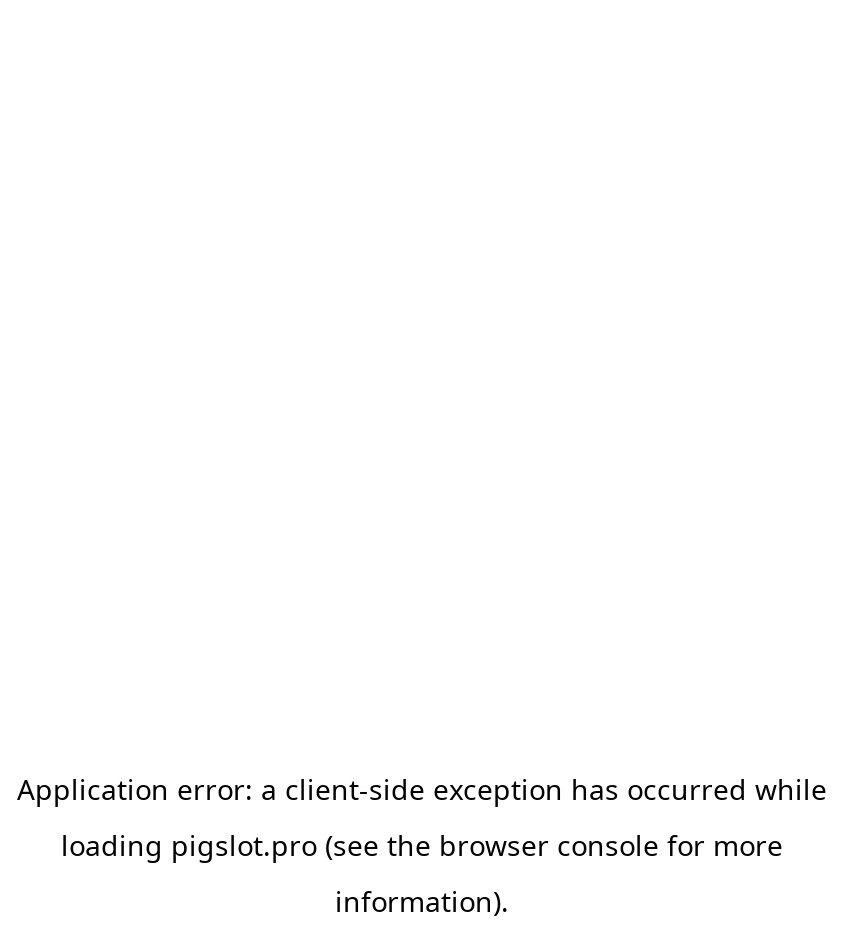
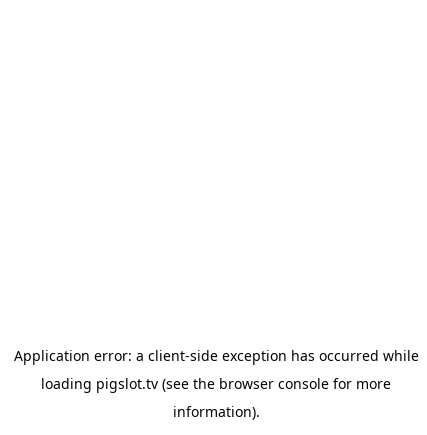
[61,826,783,864] loading pigslot.pro (see the browser console for more -> [41,374,391,393] loading pigslot.tv (see the browser console for more

